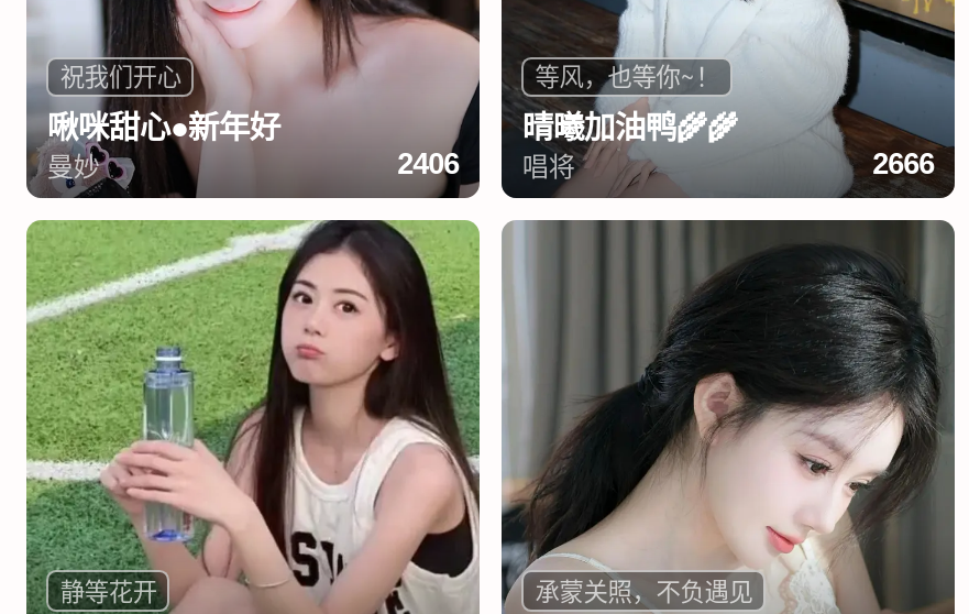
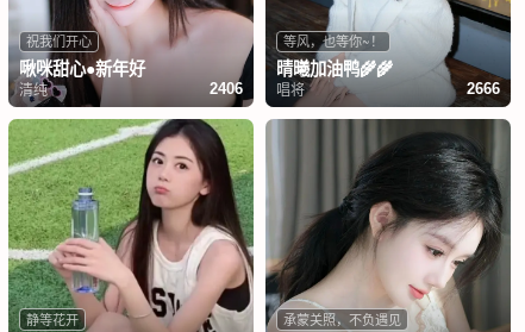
[47,146,100,183] 曼妙 -> [20,79,48,99] 清纯

